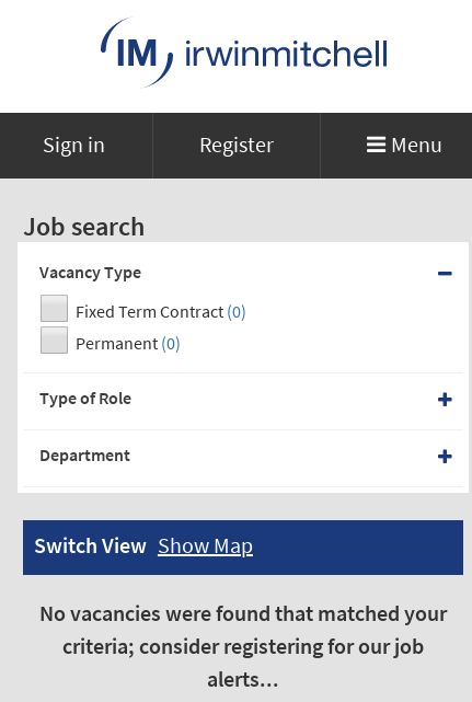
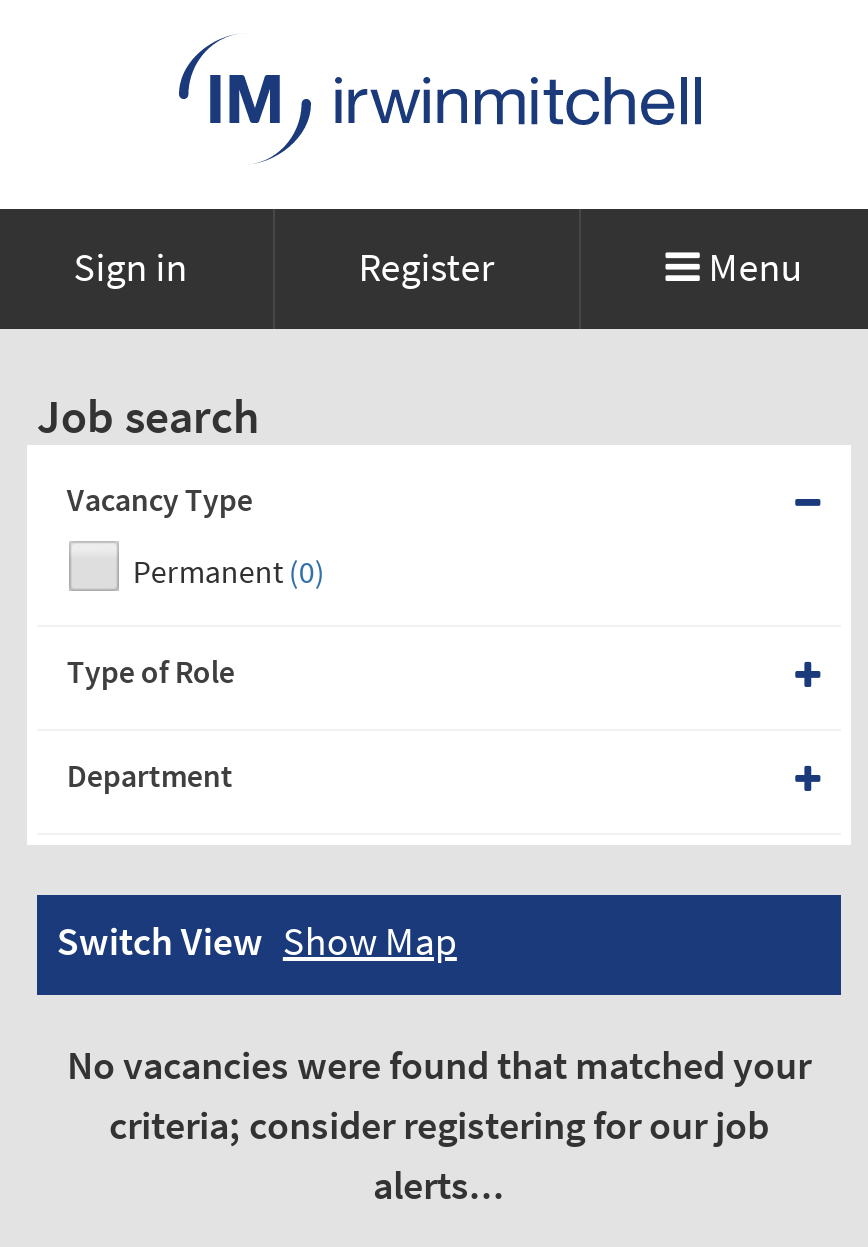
[75,300,246,322] Fixed Term Contract (0) -> none

